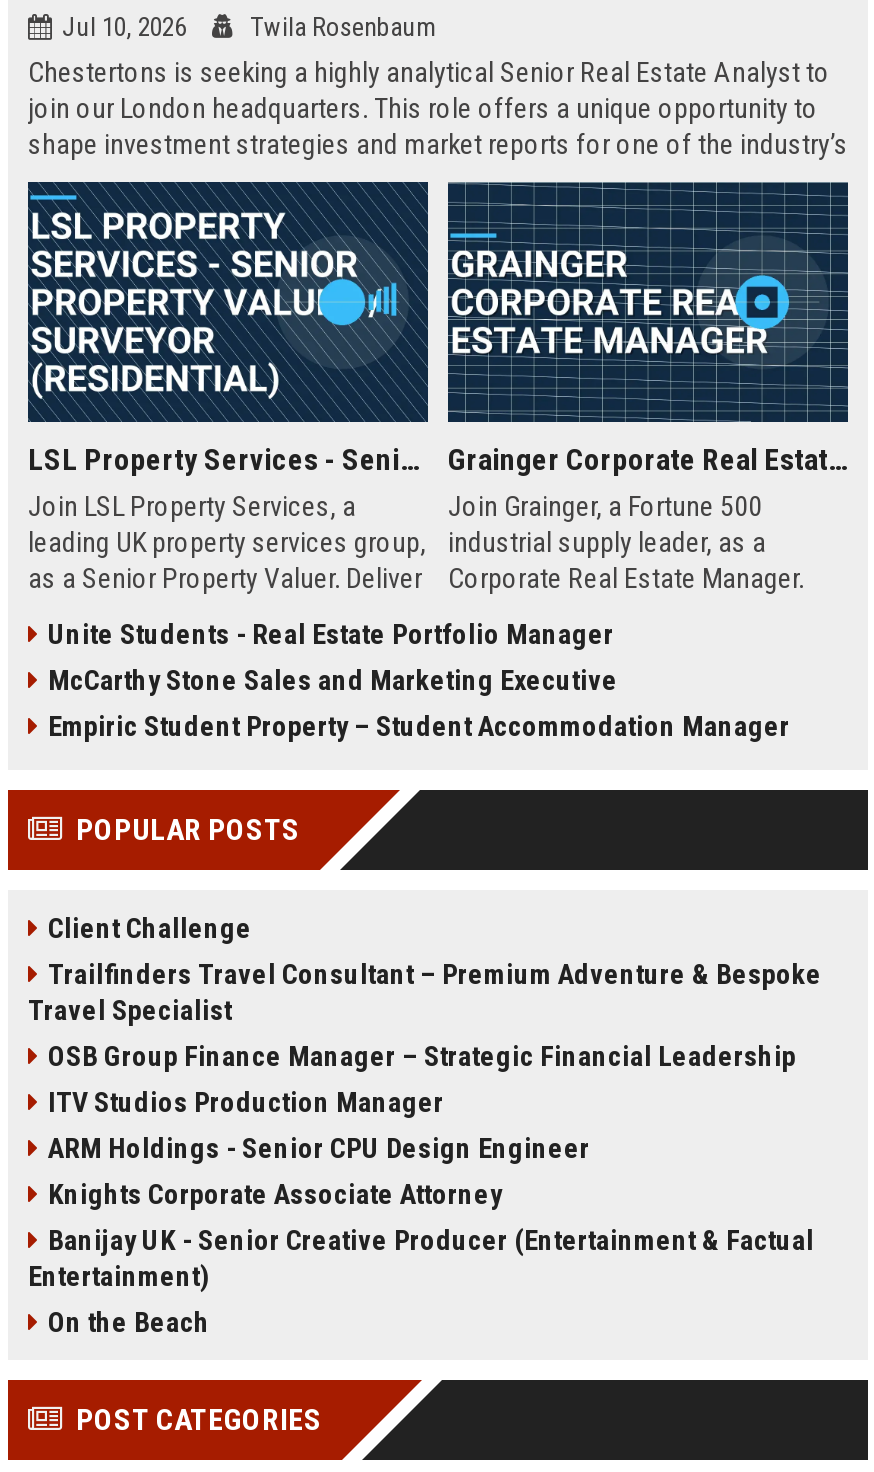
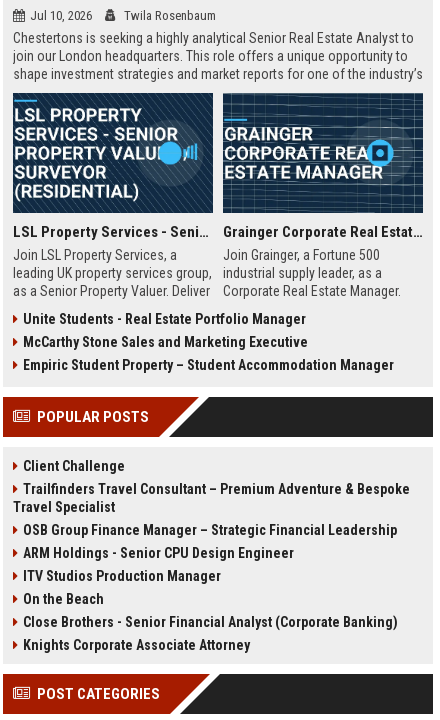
moved [48,1086,444,1118] -> [23,568,221,584]: ITV Studios Production Manager
moved [48,1178,502,1210] -> [23,637,250,653]: Knights Corporate Associate Attorney
[28,1224,814,1292] Banijay UK - Senior Creative Producer (Entertainment & Factual | Entertainment) -> none
moved [48,1306,210,1338] -> [23,591,104,607]: On the Beach
none -> [23,614,398,630] Close Brothers - Senior Financial Analyst (Corporate Banking)

